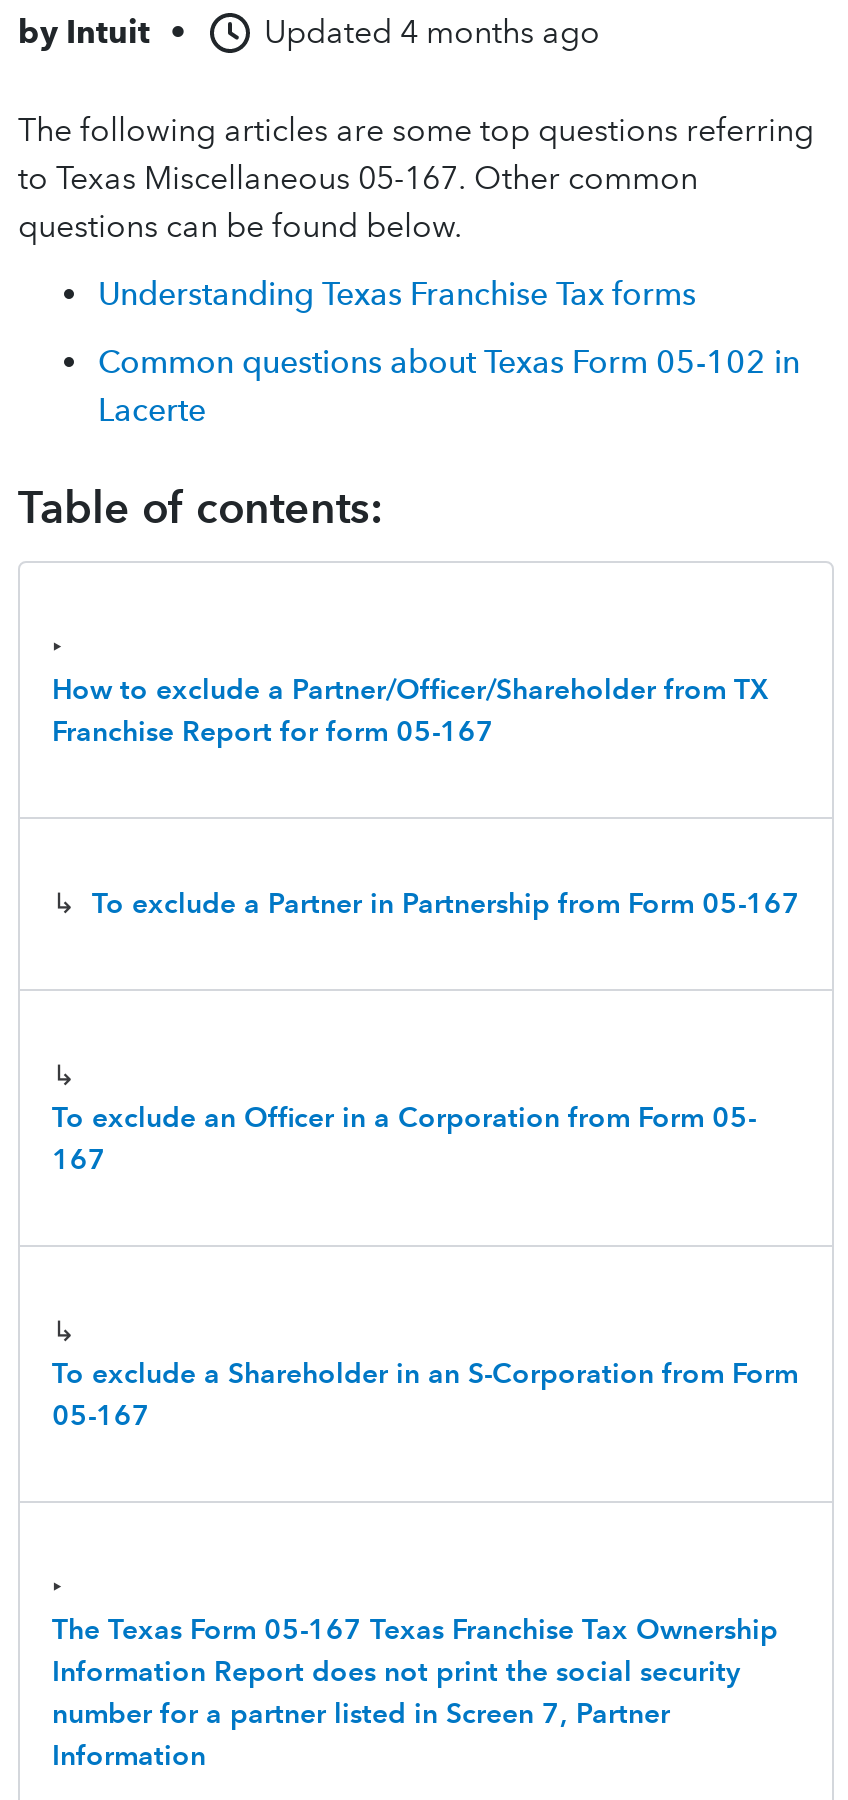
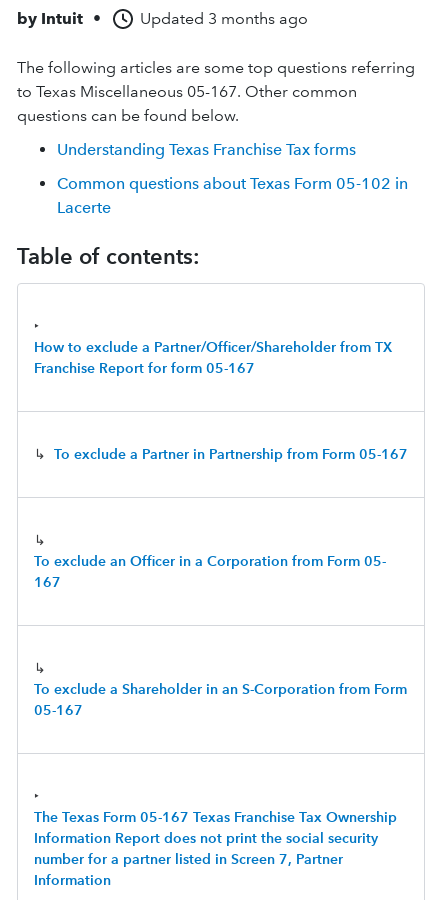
[264,13,600,51] Updated 4 months ago -> [140,9,308,28] Updated 3 months ago

